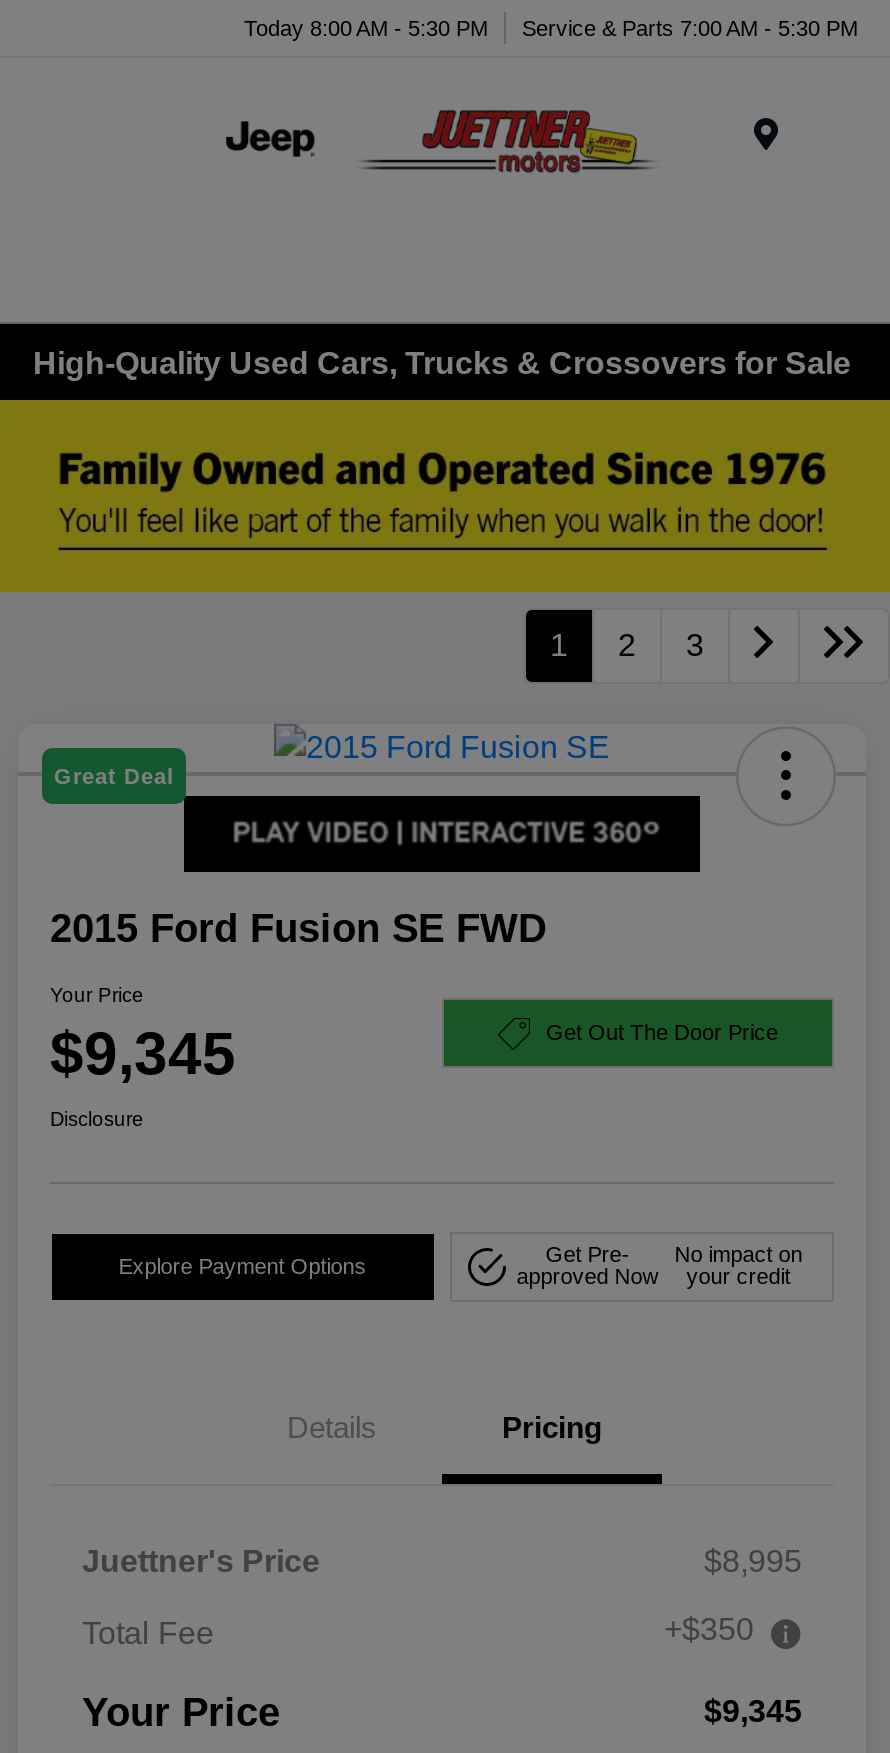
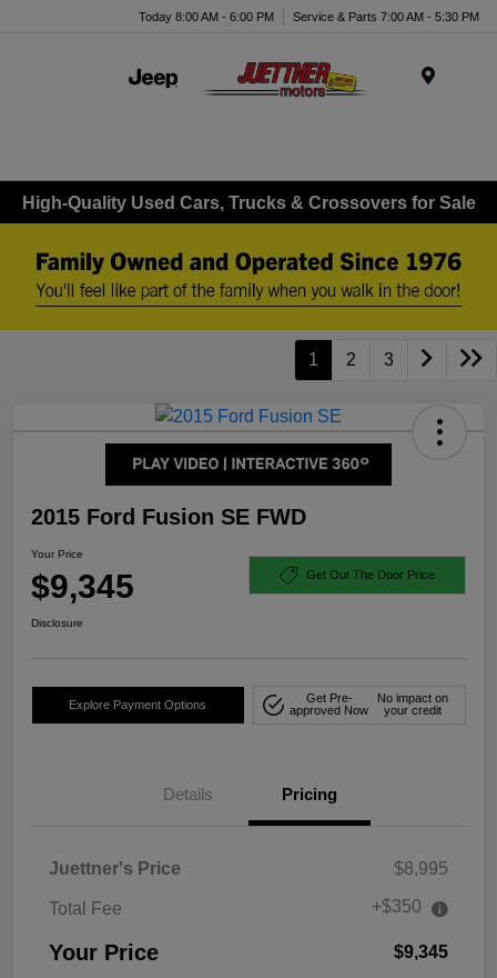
[244,15,858,39] Today 8:00 AM - 5:30 PM Service & Parts 7:00 AM - 5:30 PM -> [139,9,479,23] Today 8:00 AM - 6:00 PM Service & Parts 7:00 AM - 5:30 PM
[54,764,174,788] Great Deal -> none

